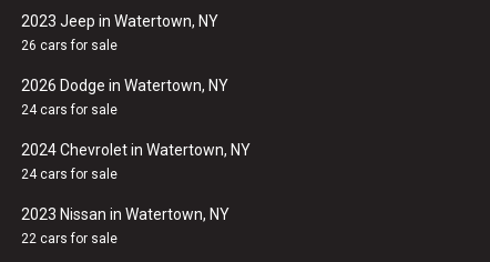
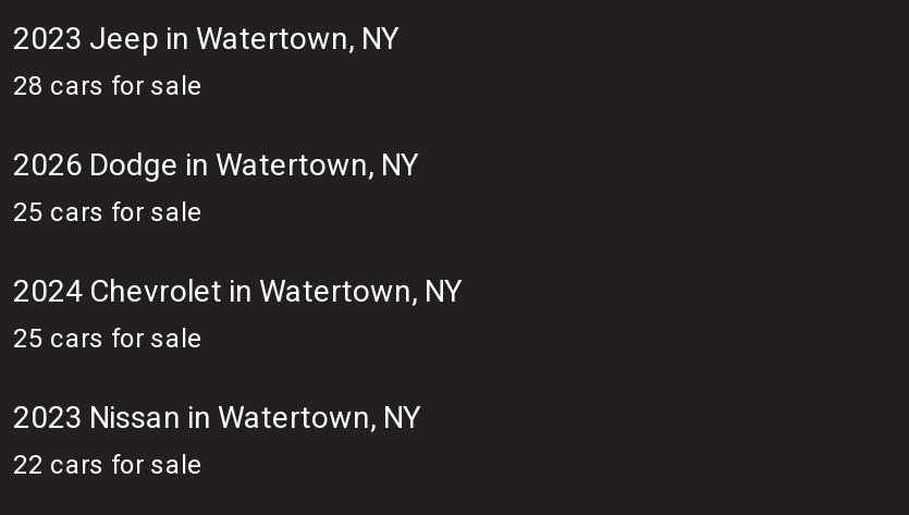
[21,38,118,53] 26 cars for sale -> [13,71,202,101] 28 cars for sale
[21,102,118,118] 24 cars for sale -> [13,197,202,228] 25 cars for sale
[21,167,118,182] 24 cars for sale -> [13,323,202,354] 25 cars for sale

